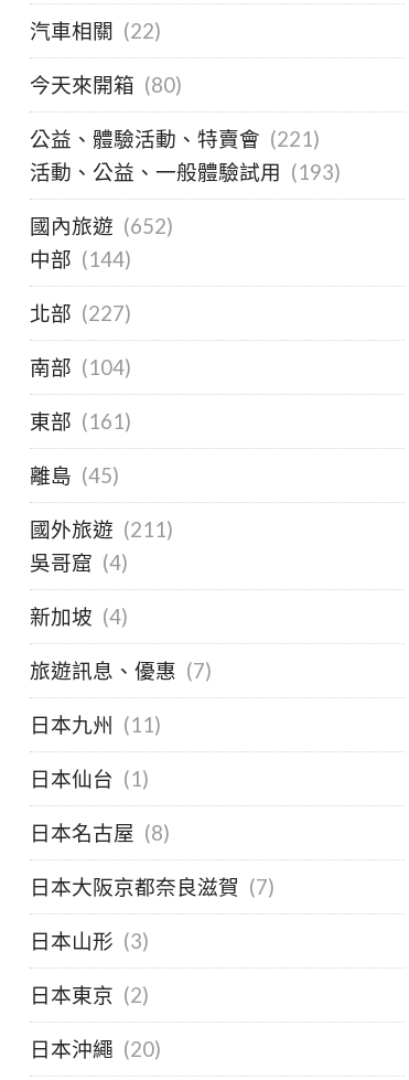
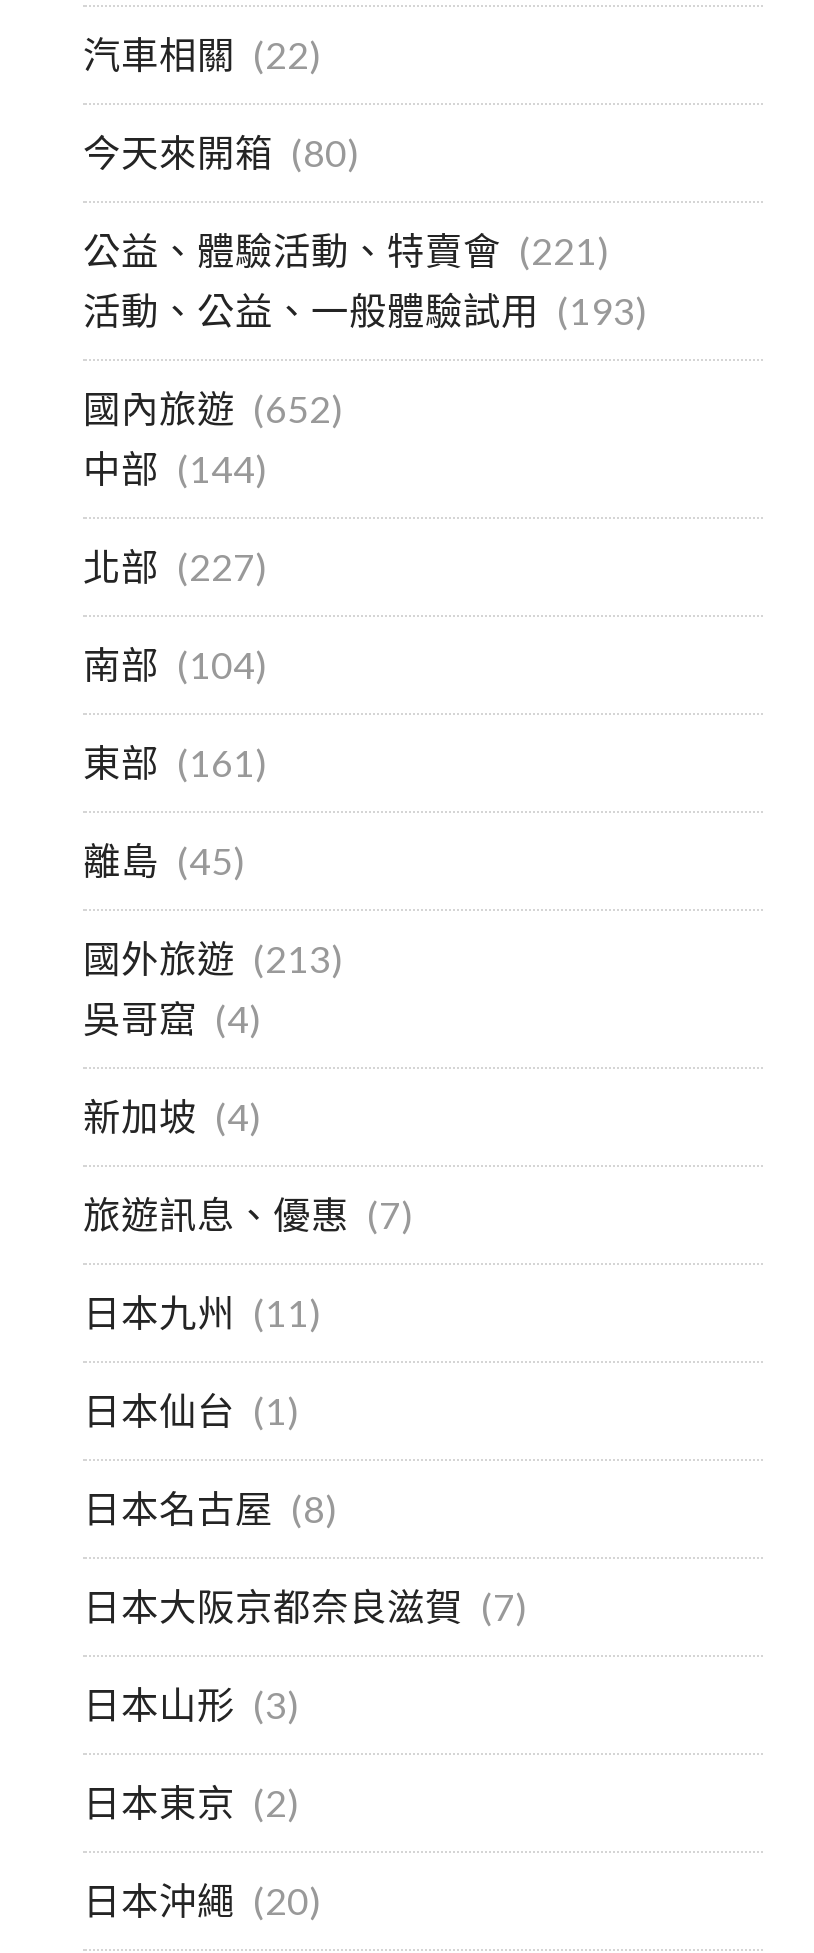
[30,517,173,541] 國外旅遊 (211) -> [83,936,343,980] 國外旅遊 (213)

